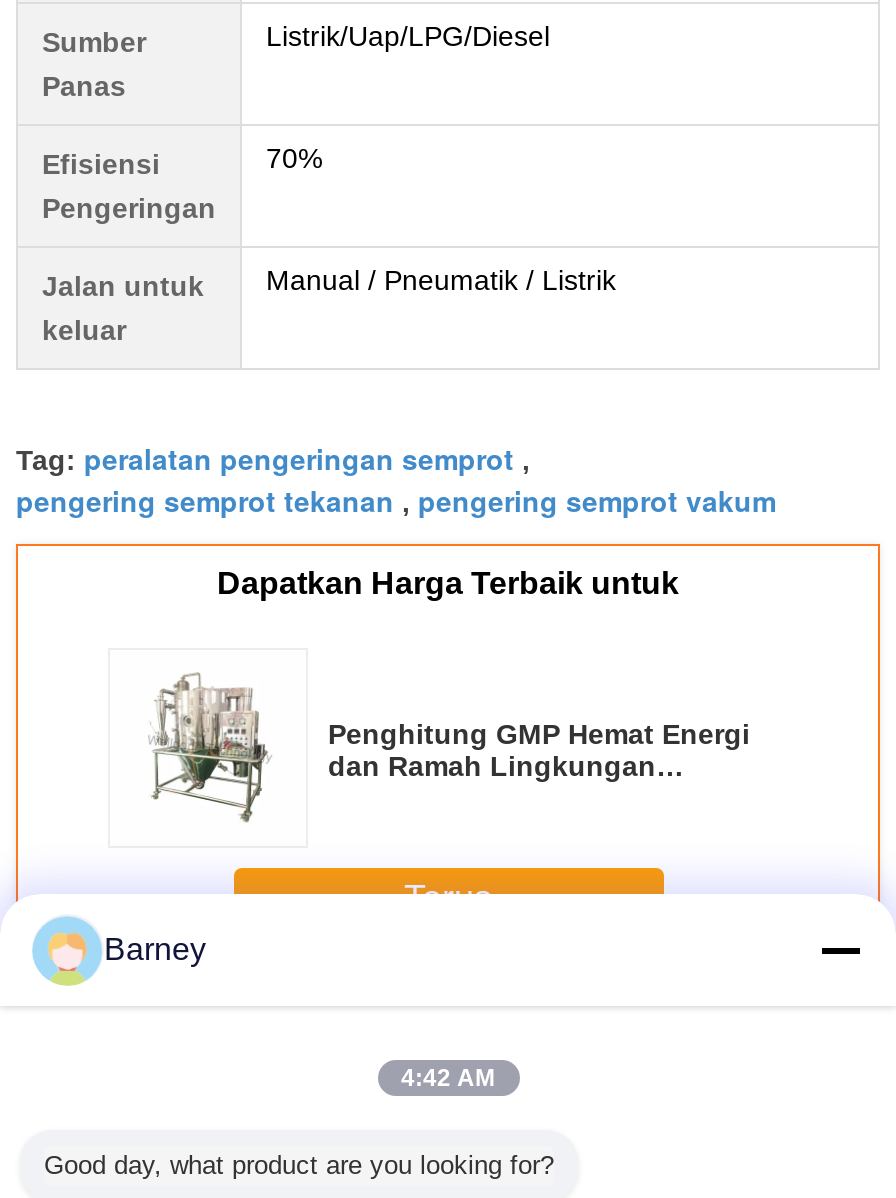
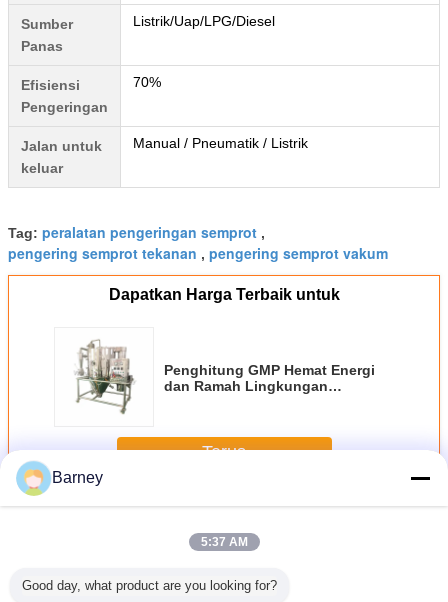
[401,1064,495,1092] 4:42 AM -> [200,535,247,549] 5:37 AM

